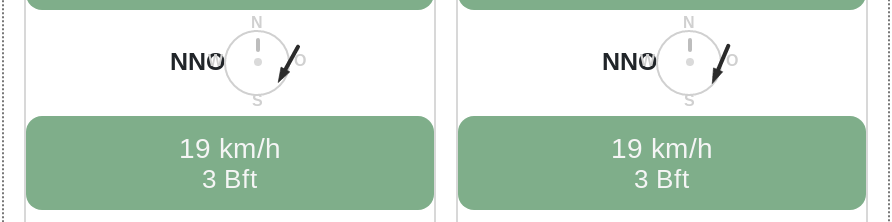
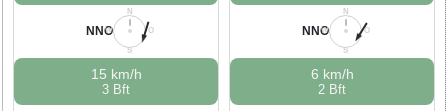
[179,132,281,164] 19 km/h -> [90,66,141,82] 15 km/h
[611,132,713,194] 19 km/h | 3 Bft -> [310,66,353,97] 6 km/h | 2 Bft

